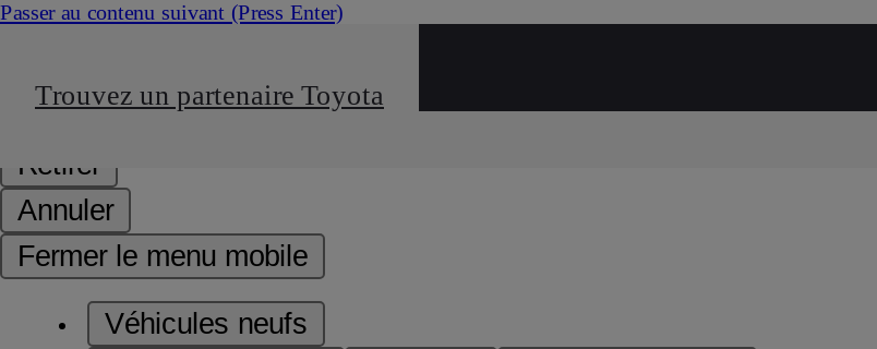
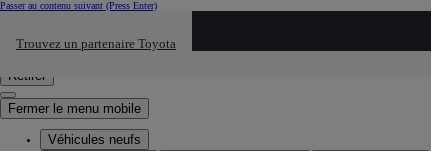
[17,194,113,227] Annuler -> none

